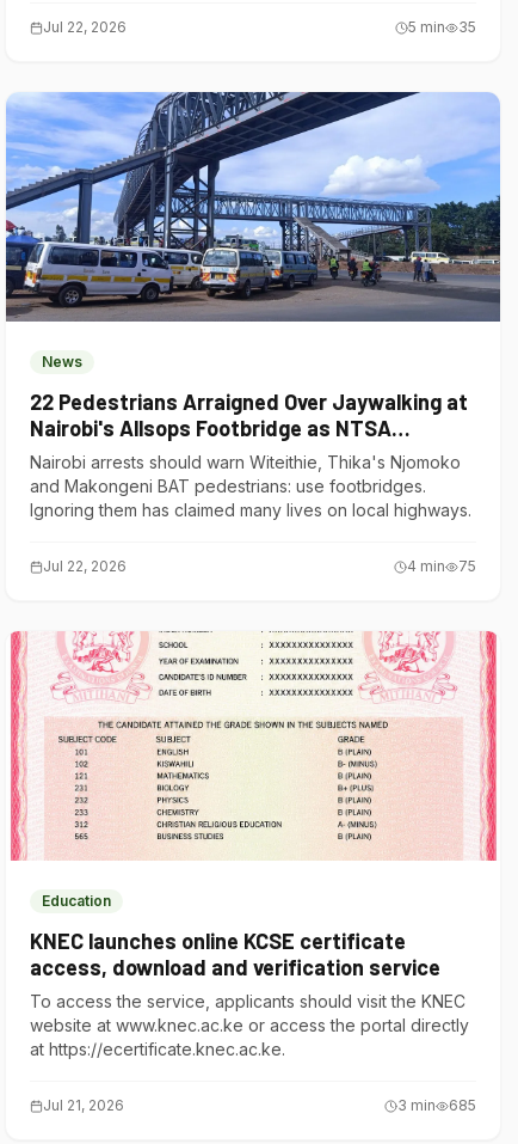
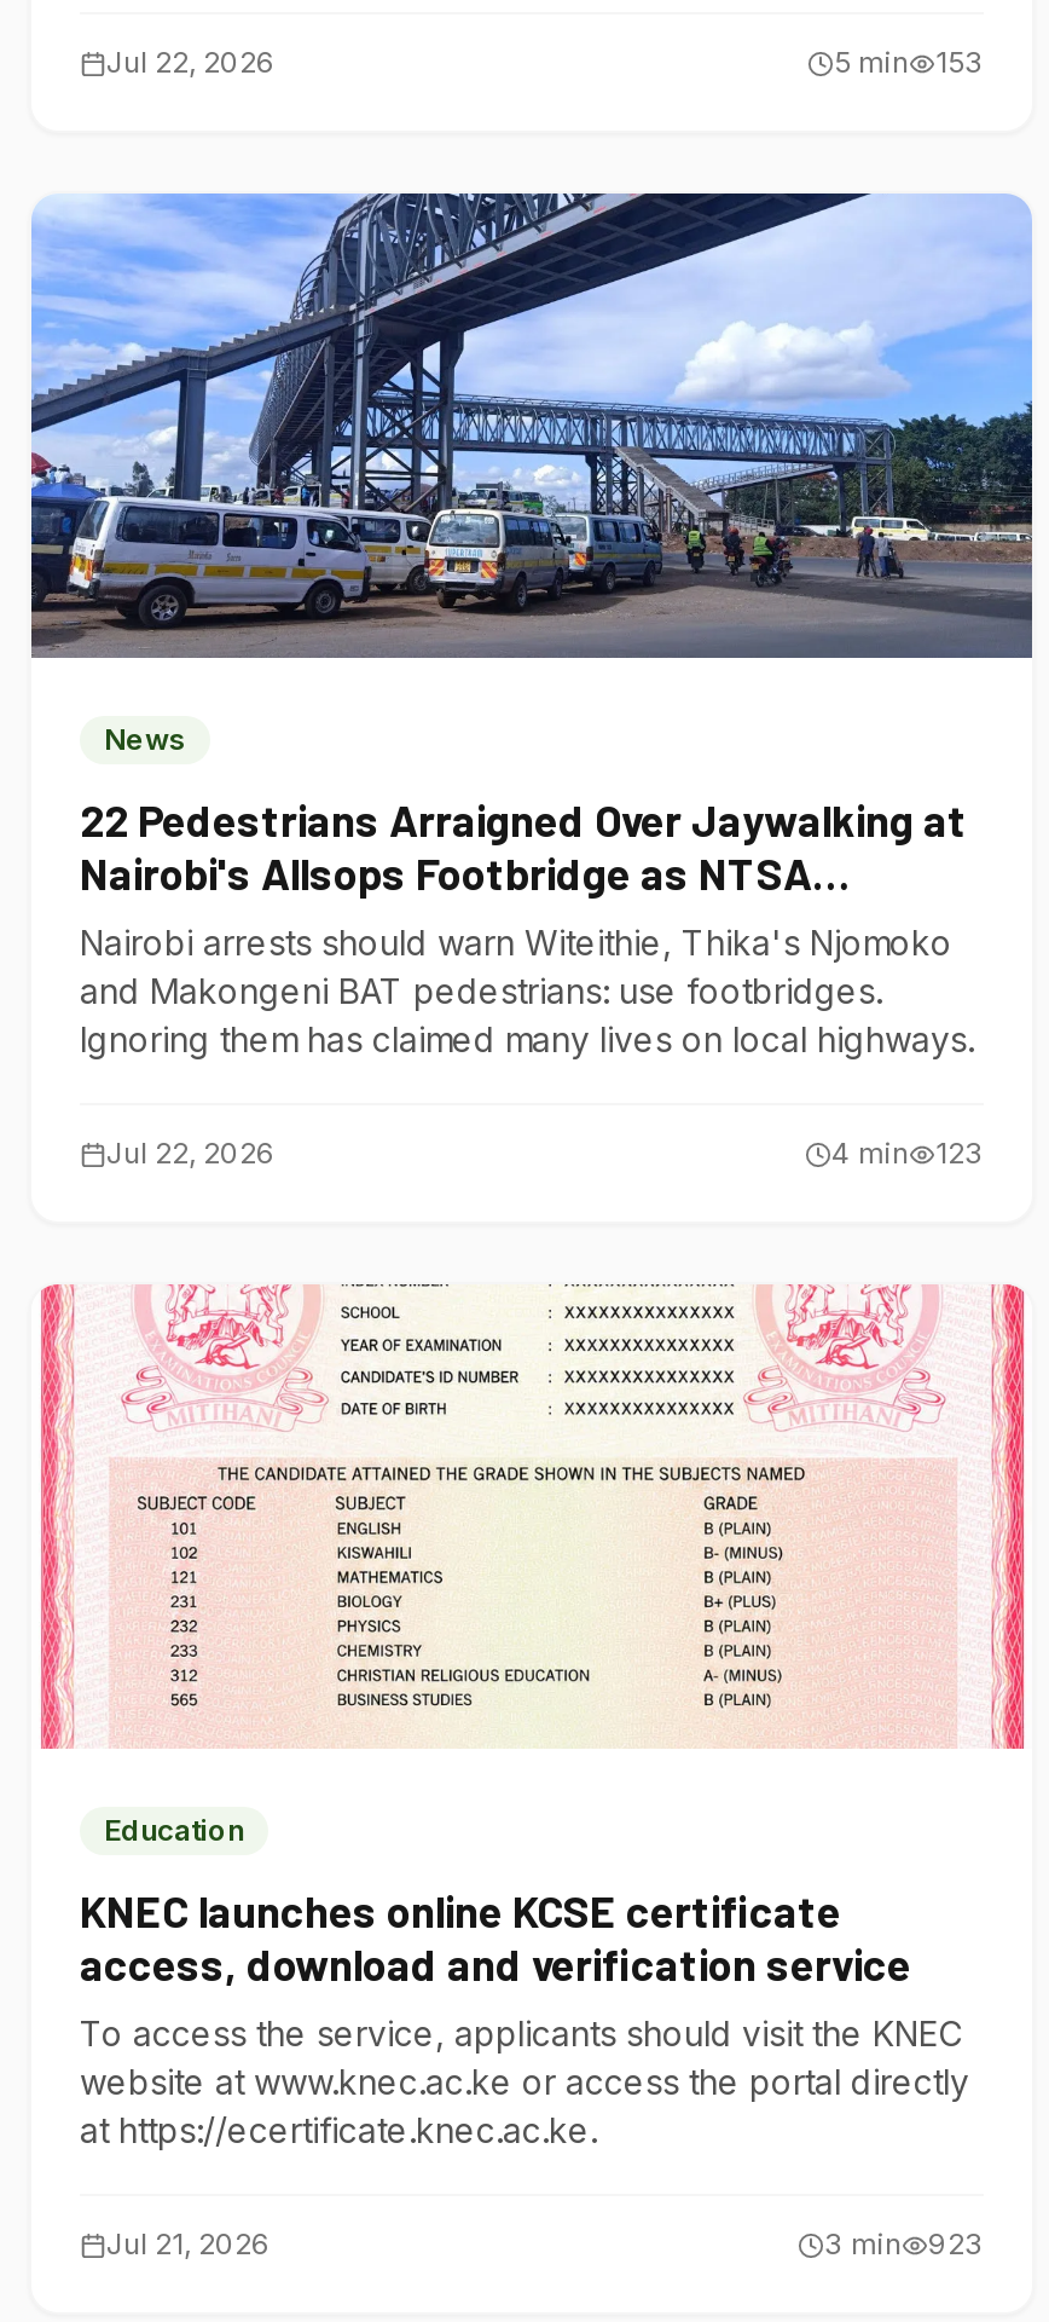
[408,18,476,36] 5 min 35 -> [834,44,984,80] 5 min 153
[407,557,476,575] 4 min 75 -> [831,1134,984,1171] 4 min 123
[397,1096,476,1114] 3 min 685 -> [824,2225,984,2262] 3 min 923

